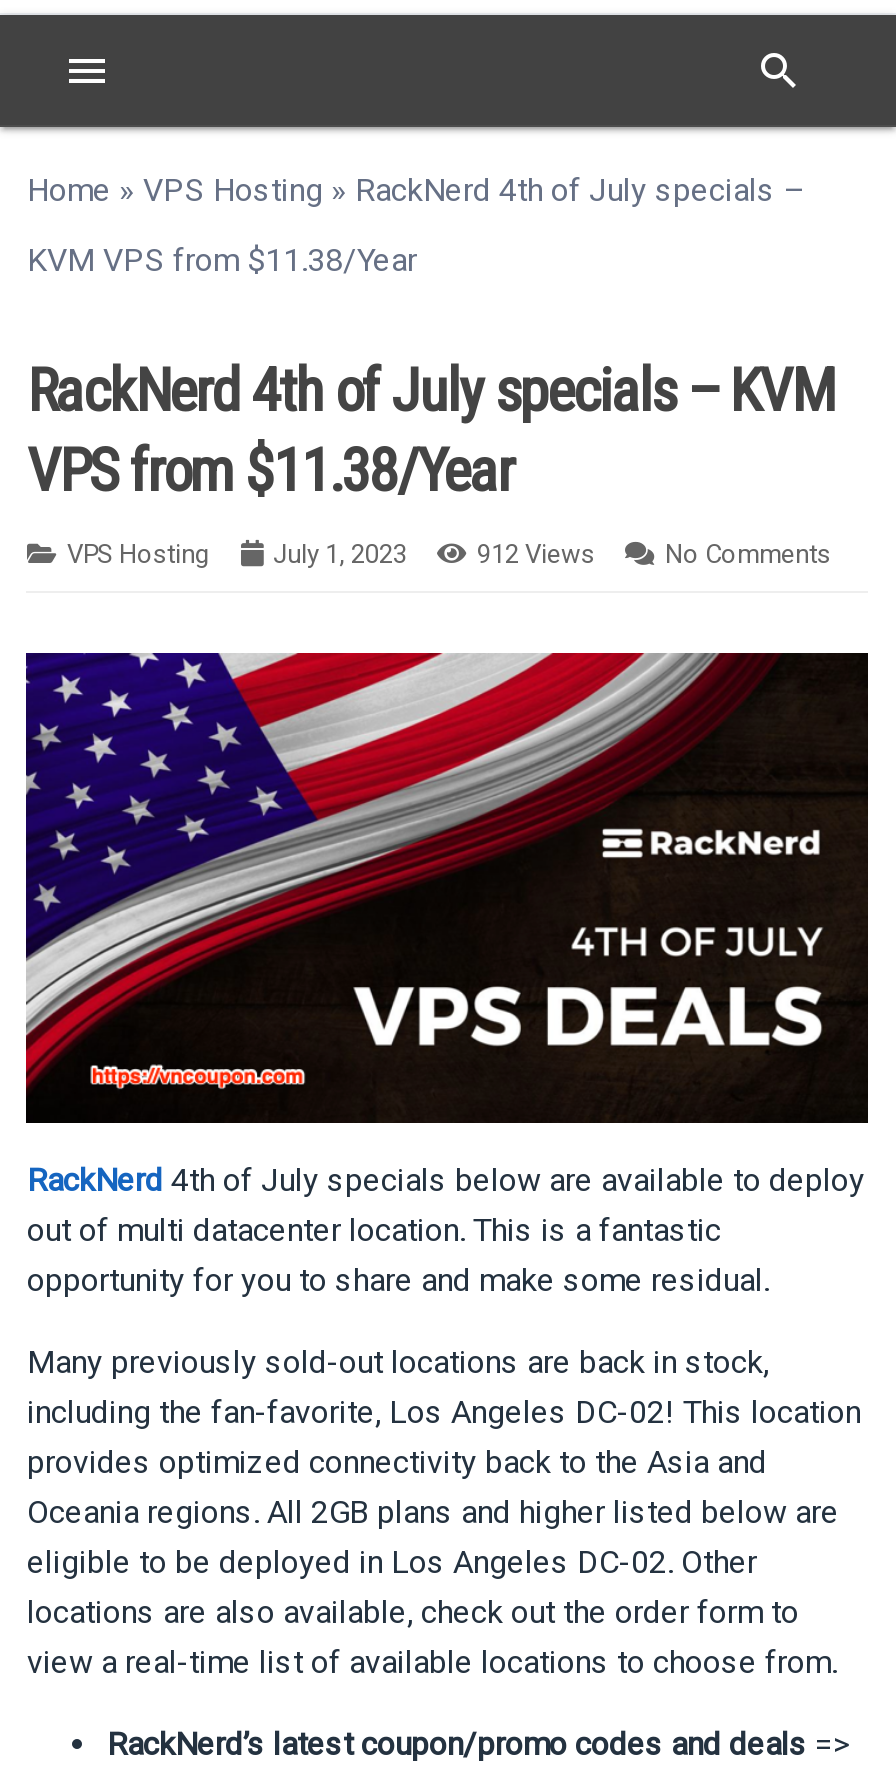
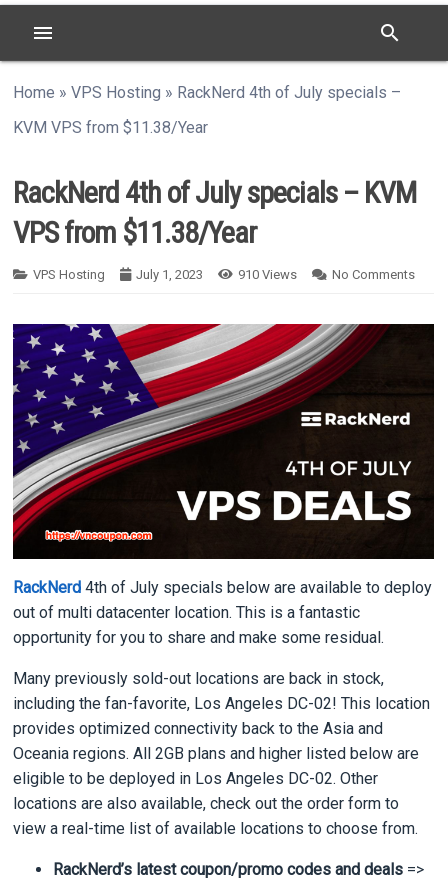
[477,538,601,568] 912 Views -> [238,267,300,282] 910 Views

